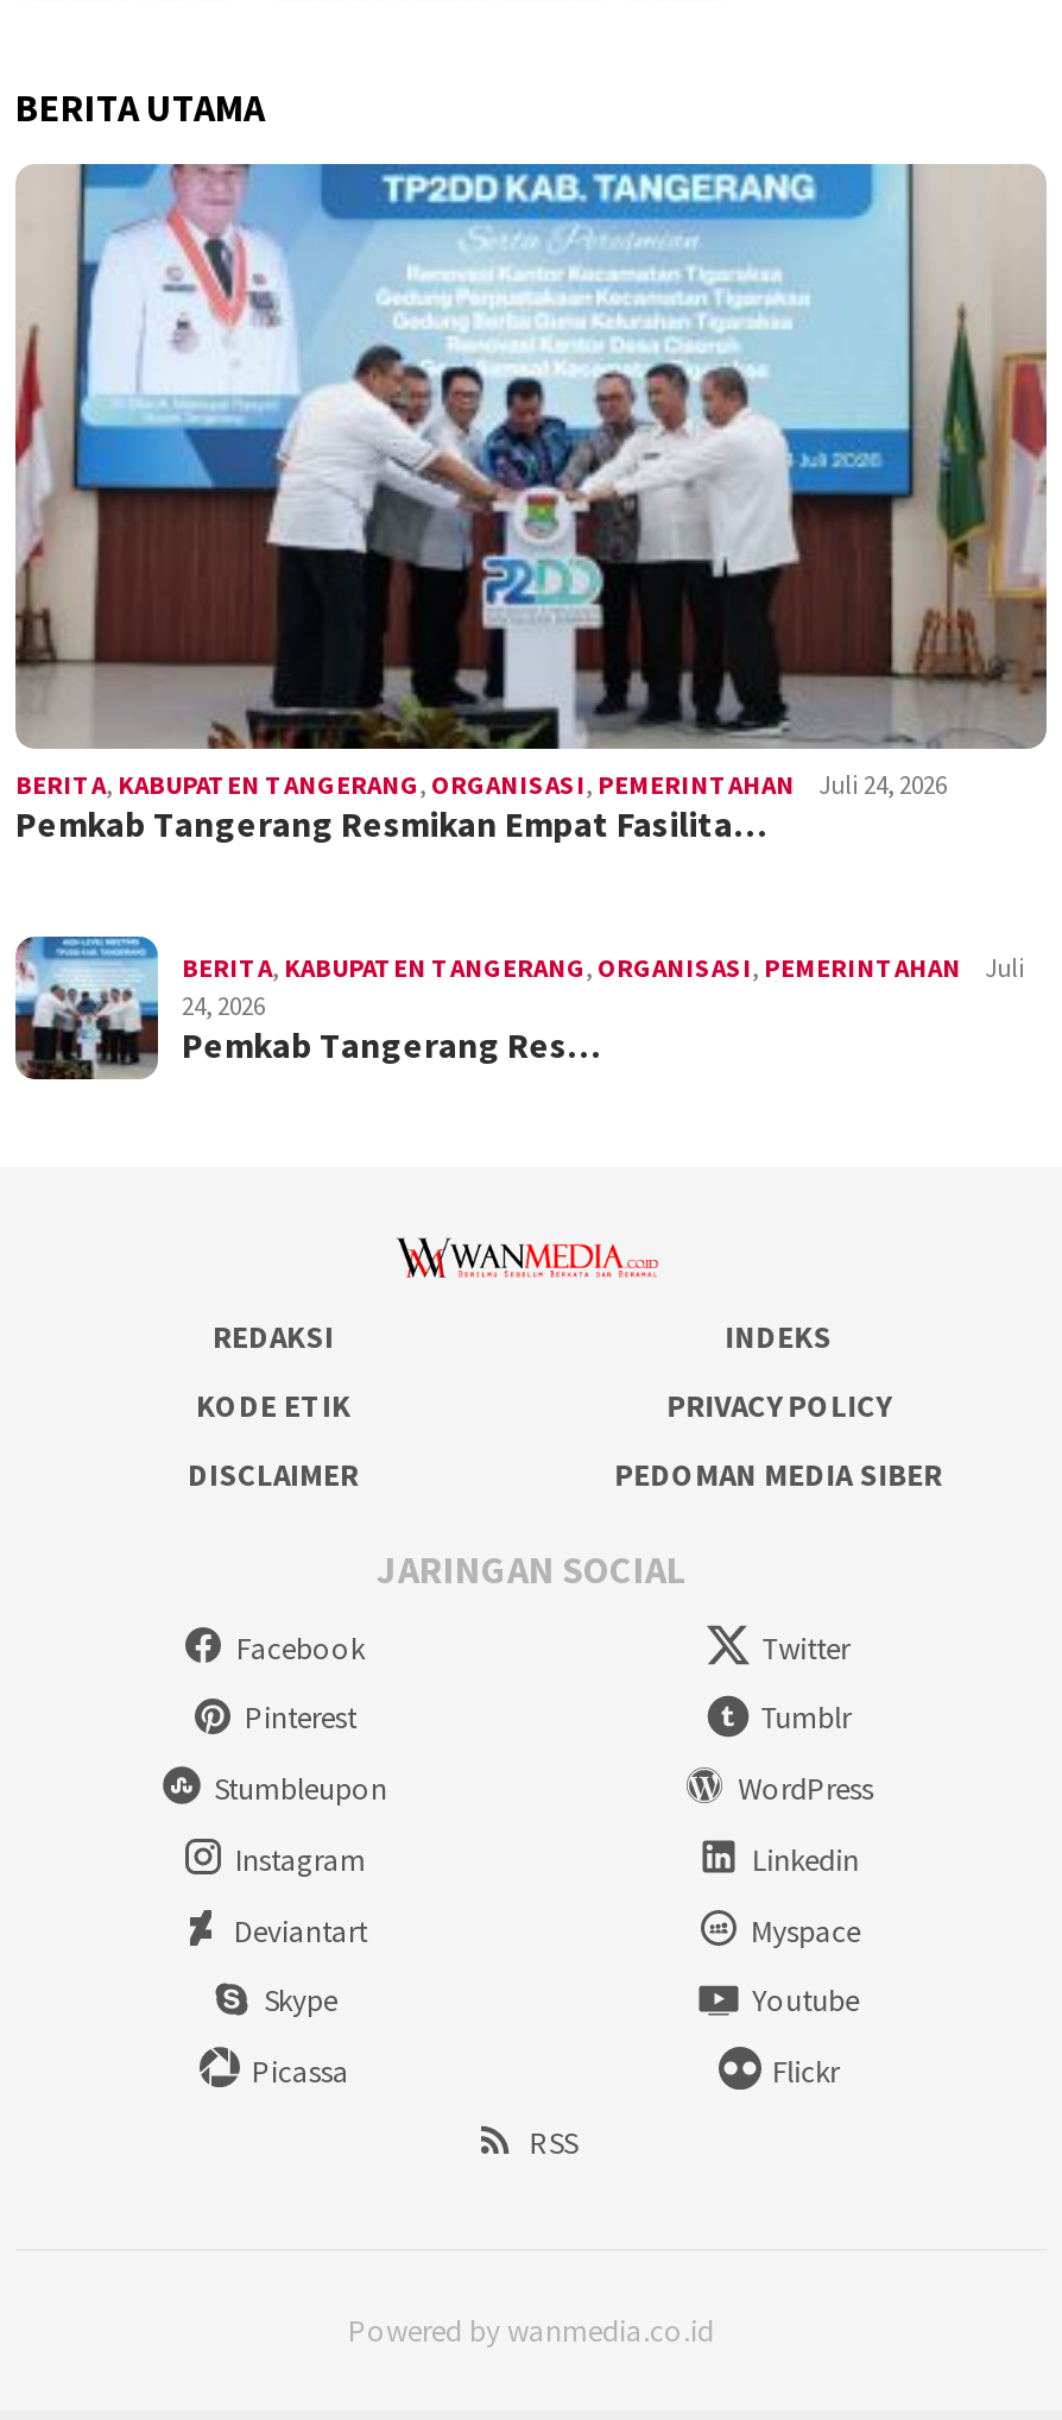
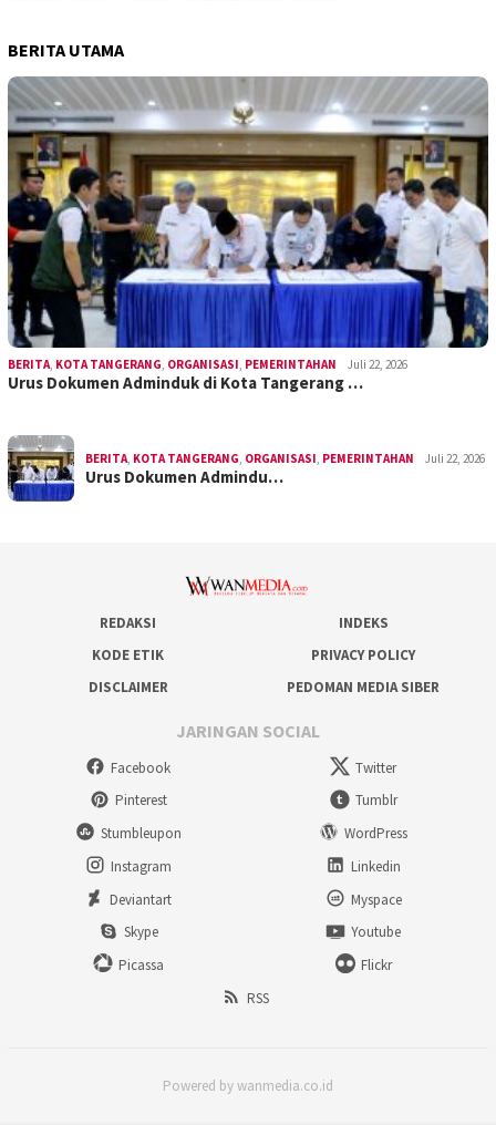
[13,162,1049,845] [image] | BERITA, KABUPATEN TANGERANG, ORGANISASI, PEMERINTAHAN | Juli 24, 2026 | Pemkab Tangerang Resmikan Empat Fasilita… -> [7,76,489,394] [image] | BERITA, KOTA TANGERANG, ORGANISASI, PEMERINTAHAN | Juli 22, 2026 | Urus Dokumen Adminduk di Kota Tangerang …
[15,934,1025,1082] [image] | BERITA, KABUPATEN TANGERANG, ORGANISASI, PEMERINTAHAN | Juli | 24, 2026 | Pemkab Tangerang Res… -> [7,435,485,503] [image] | BERITA, KOTA TANGERANG, ORGANISASI, PEMERINTAHAN | Juli 22, 2026 | Urus Dokumen Admindu…

